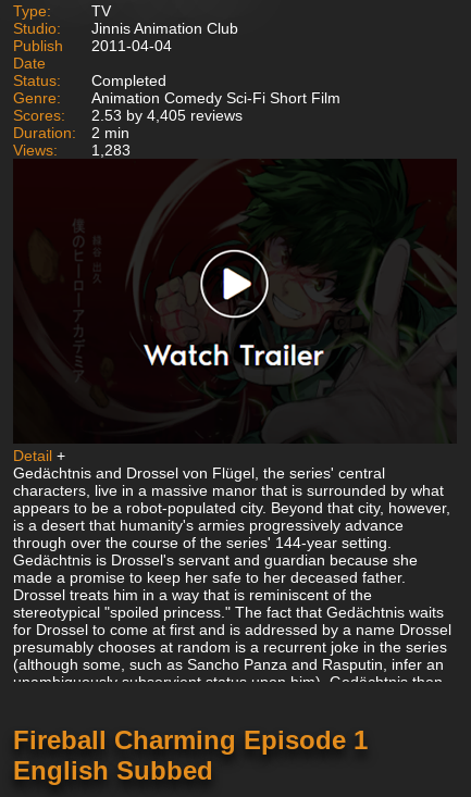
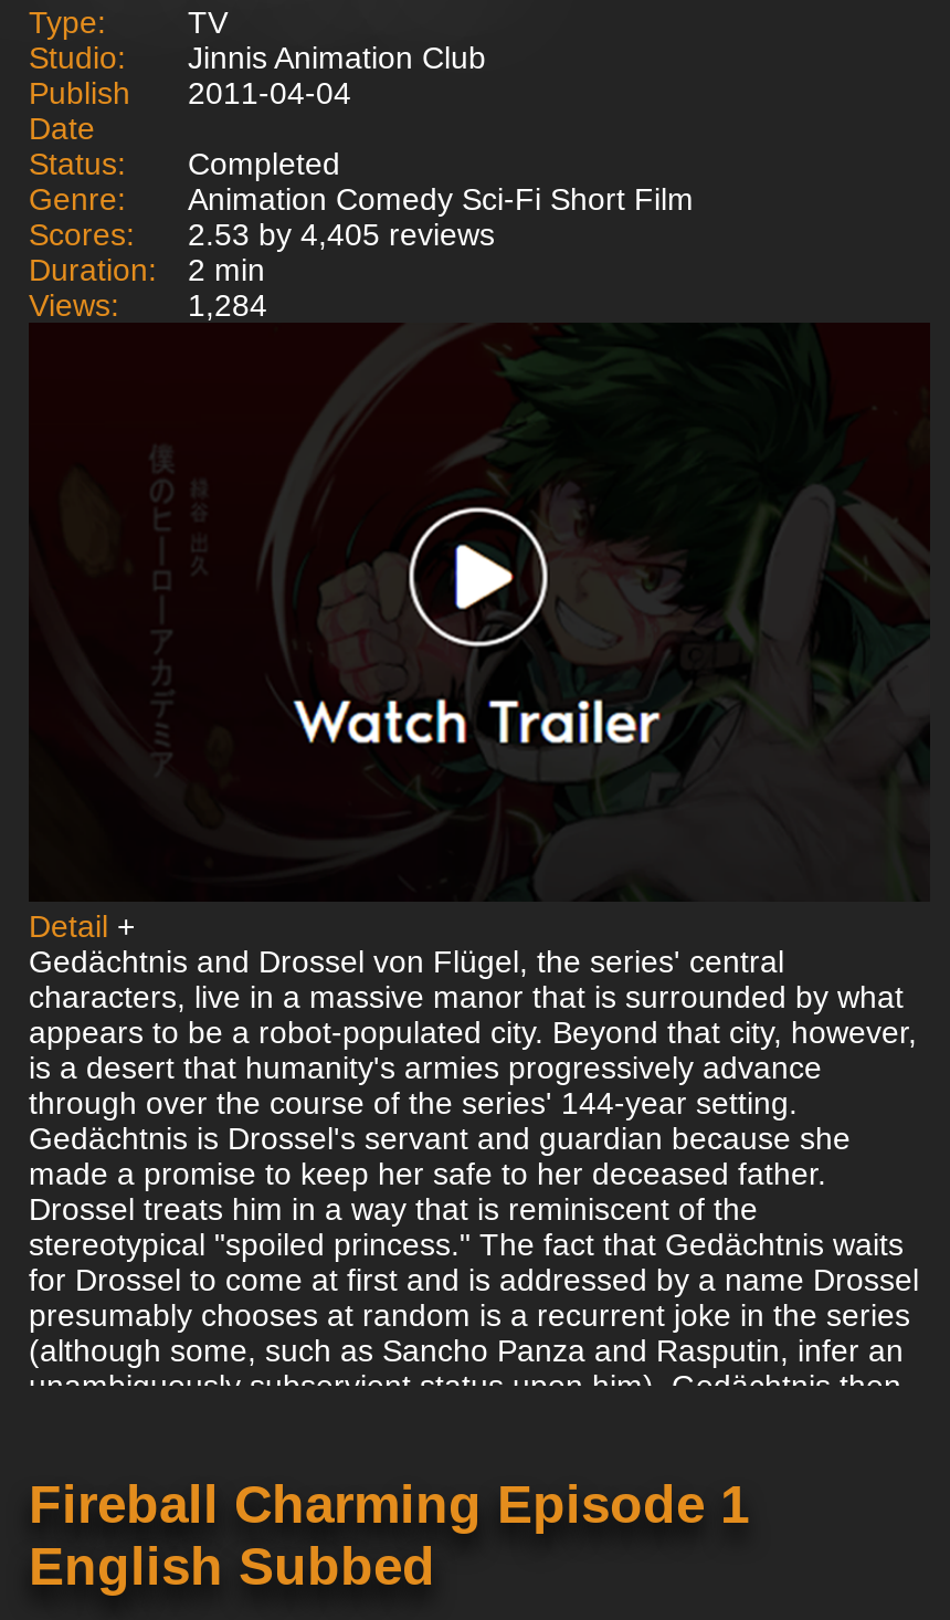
[13,142,131,159] Views: 1,283 -> [29,288,267,324] Views: 1,284

